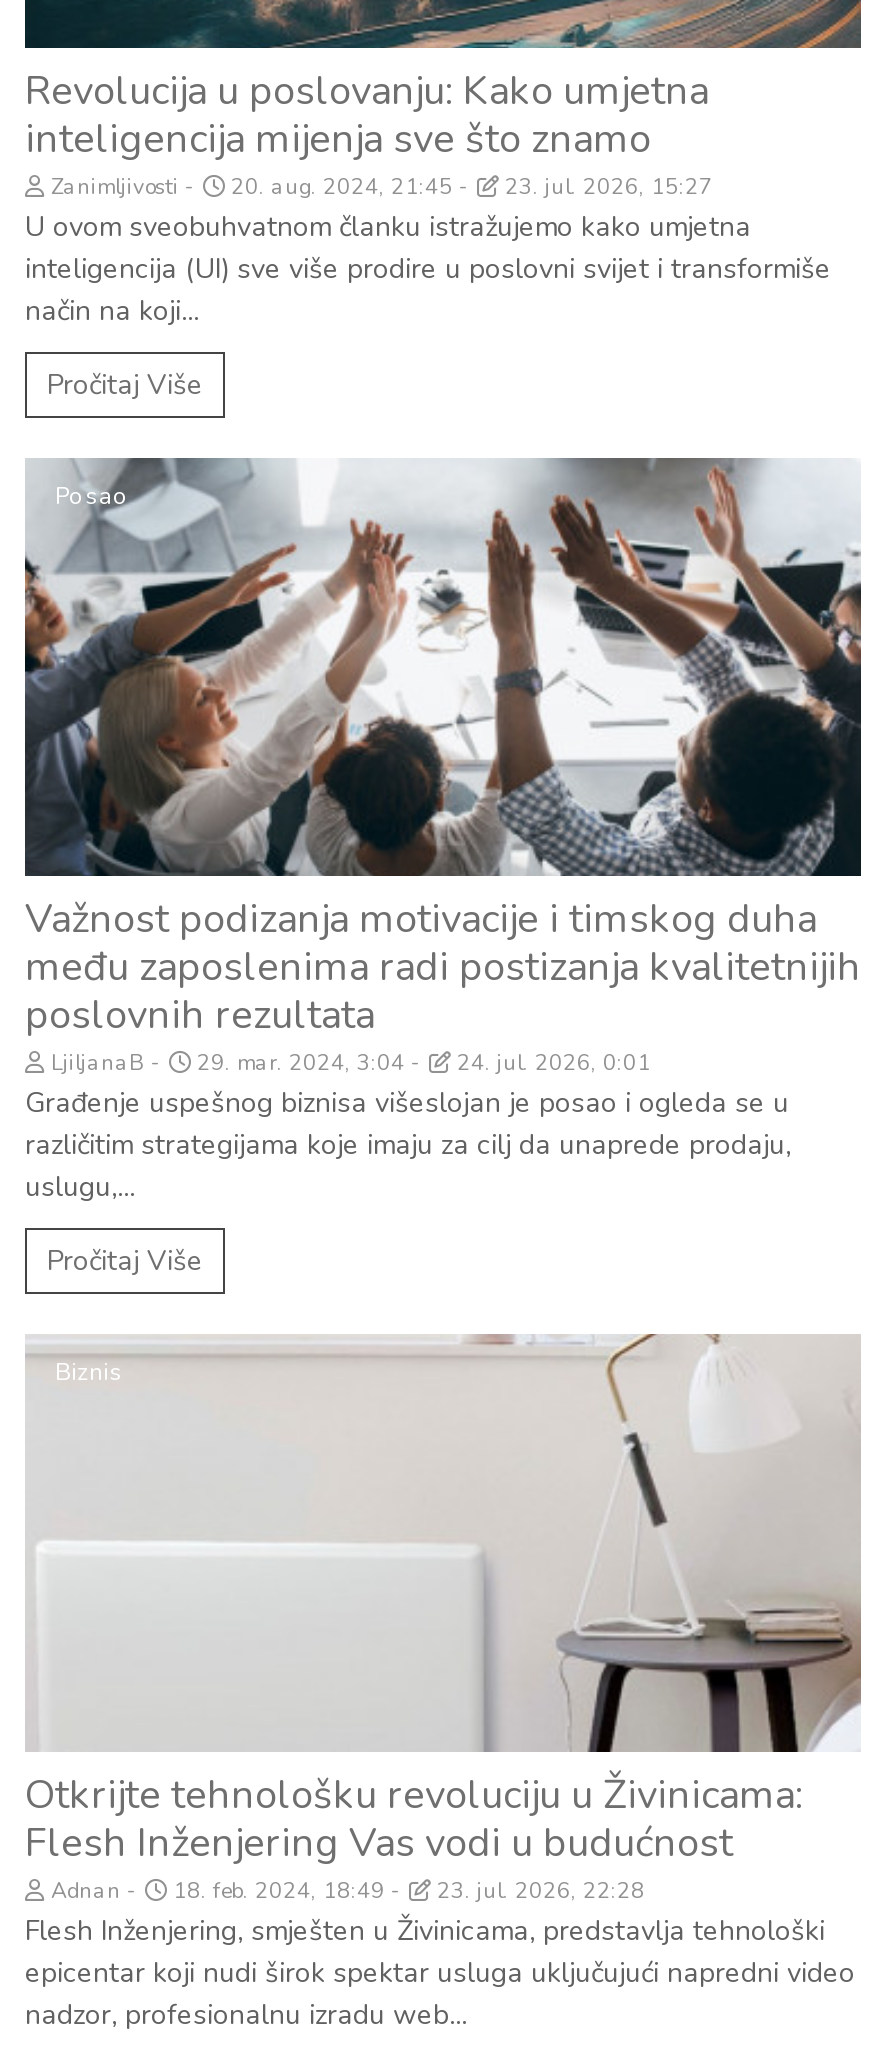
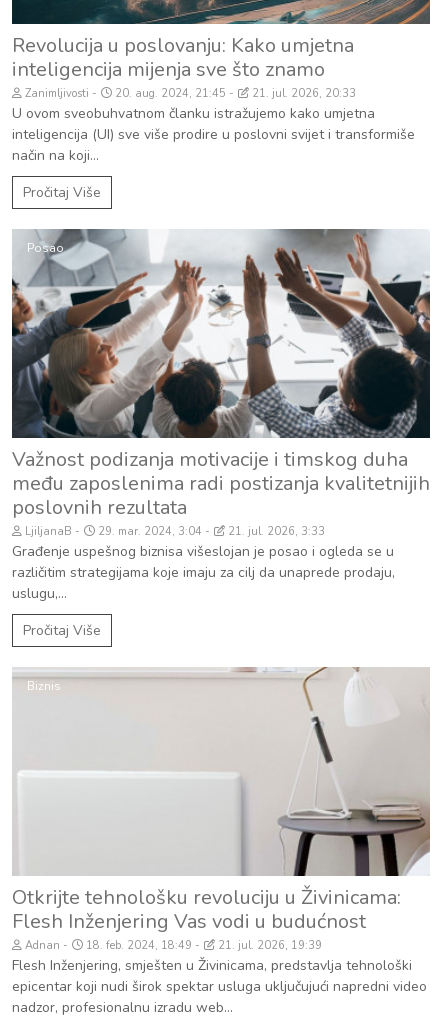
[45,172,719,202] Zanimljivosti 20. aug. 2024, 21:45 23. jul. 2026, 15:27 -> [22,86,359,101] Zanimljivosti 20. aug. 2024, 21:45 21. jul. 2026, 20:33
[45,1048,657,1078] LjiljanaB 29. mar. 2024, 3:04 24. jul. 2026, 0:01 -> [22,524,328,539] LjiljanaB 29. mar. 2024, 3:04 21. jul. 2026, 3:33
[45,1876,651,1906] Adnan 18. feb. 2024, 18:49 23. jul. 2026, 22:28 -> [22,938,325,953] Adnan 18. feb. 2024, 18:49 21. jul. 2026, 19:39

